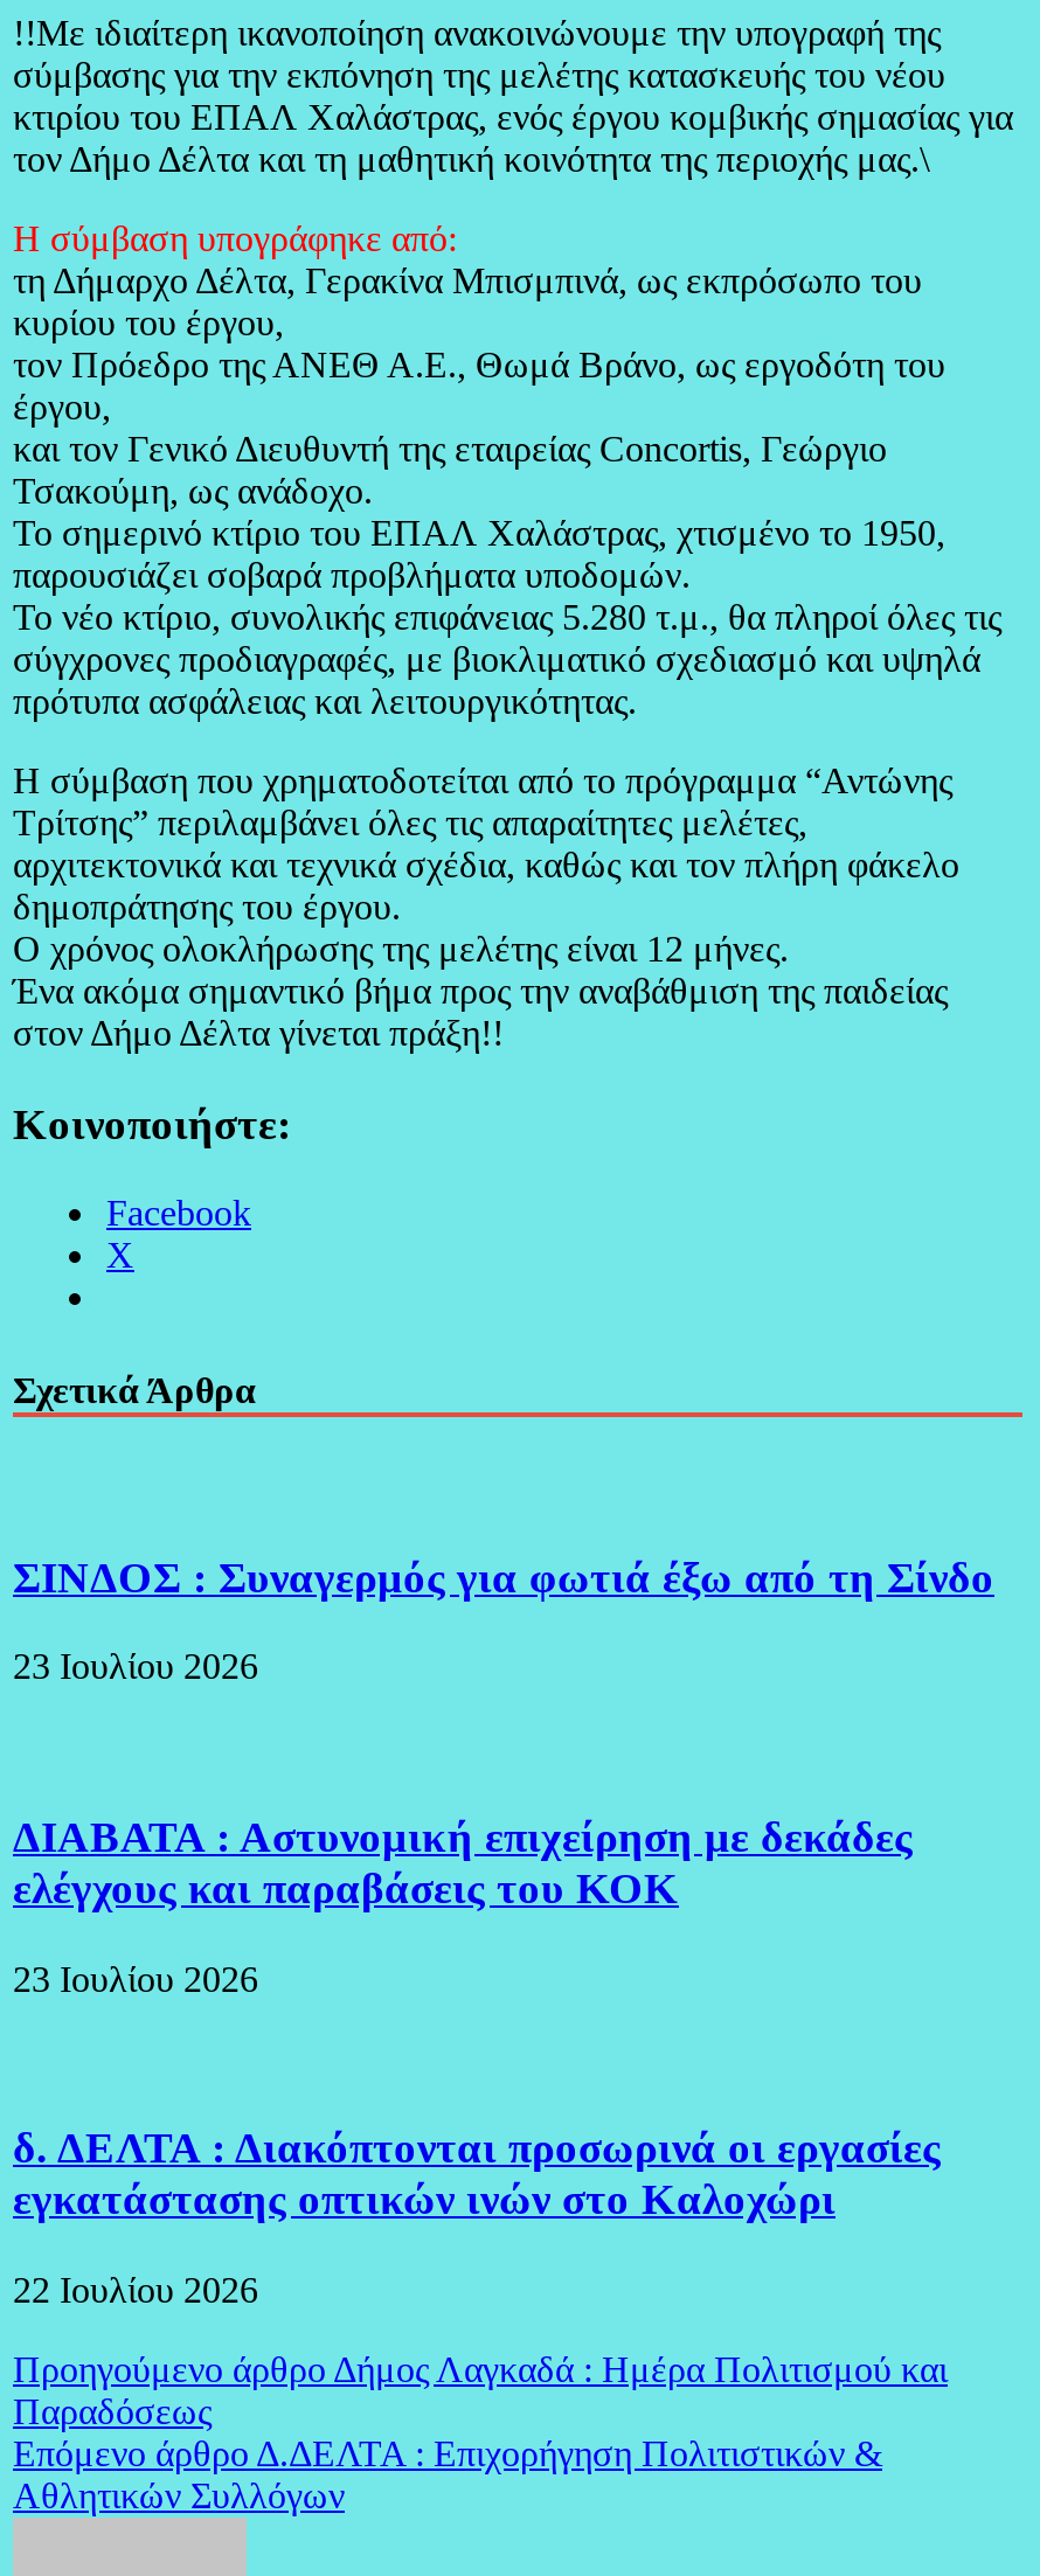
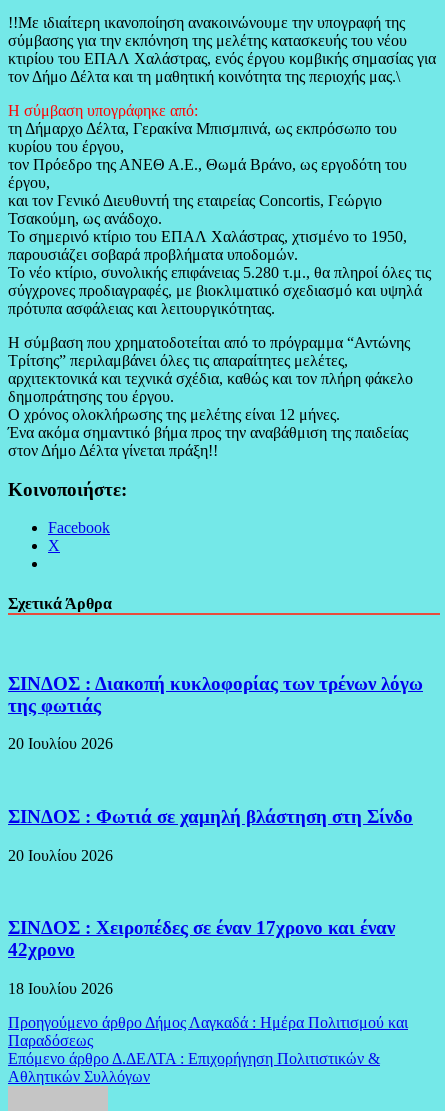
[13,1551,994,1601] ΣΙΝΔΟΣ : Συναγερμός για φωτιά έξω από τη Σίνδο -> [8,672,423,715] ΣΙΝΔΟΣ : Διακοπή κυκλοφορίας των τρένων λόγω | της φωτιάς
[13,1647,258,1686] 23 Ιουλίου 2026 -> [8,735,113,752] 20 Ιουλίου 2026
[13,1812,913,1912] ΔΙΑΒΑΤΑ : Αστυνομική επιχείρηση με δεκάδες | ελέγχους και παραβάσεις του ΚΟΚ -> [8,806,413,827] ΣΙΝΔΟΣ : Φωτιά σε χαμηλή βλάστηση στη Σίνδο
[13,1958,258,1998] 23 Ιουλίου 2026 -> [8,847,113,864] 20 Ιουλίου 2026
[13,2124,941,2224] δ. ΔΕΛΤΑ : Διακόπτονται προσωρινά οι εργασίες | εγκατάστασης οπτικών ινών στο Καλοχώρι -> [8,917,395,960] ΣΙΝΔΟΣ : Χειροπέδες σε έναν 17χρονο και έναν | 42χρονο
[13,2270,258,2310] 22 Ιουλίου 2026 -> [8,980,113,997] 18 Ιουλίου 2026

